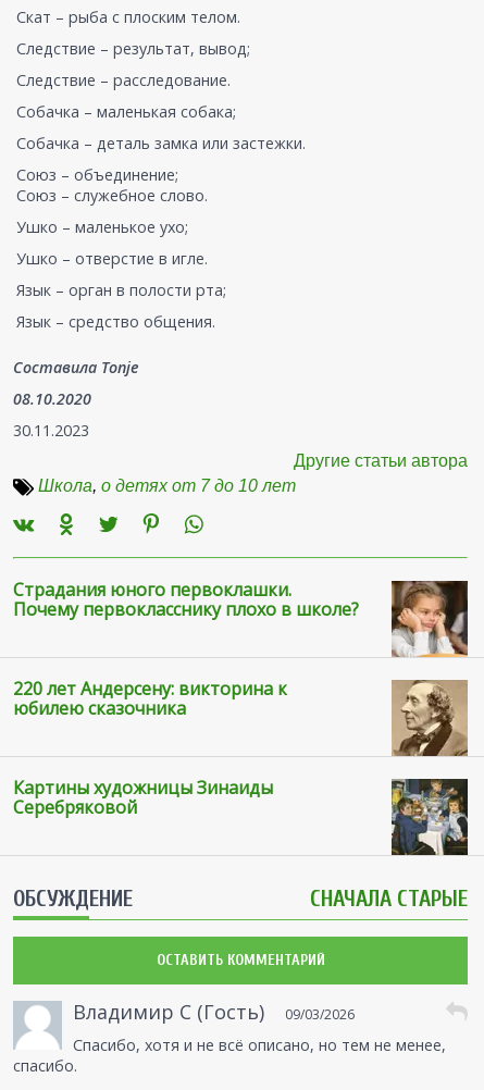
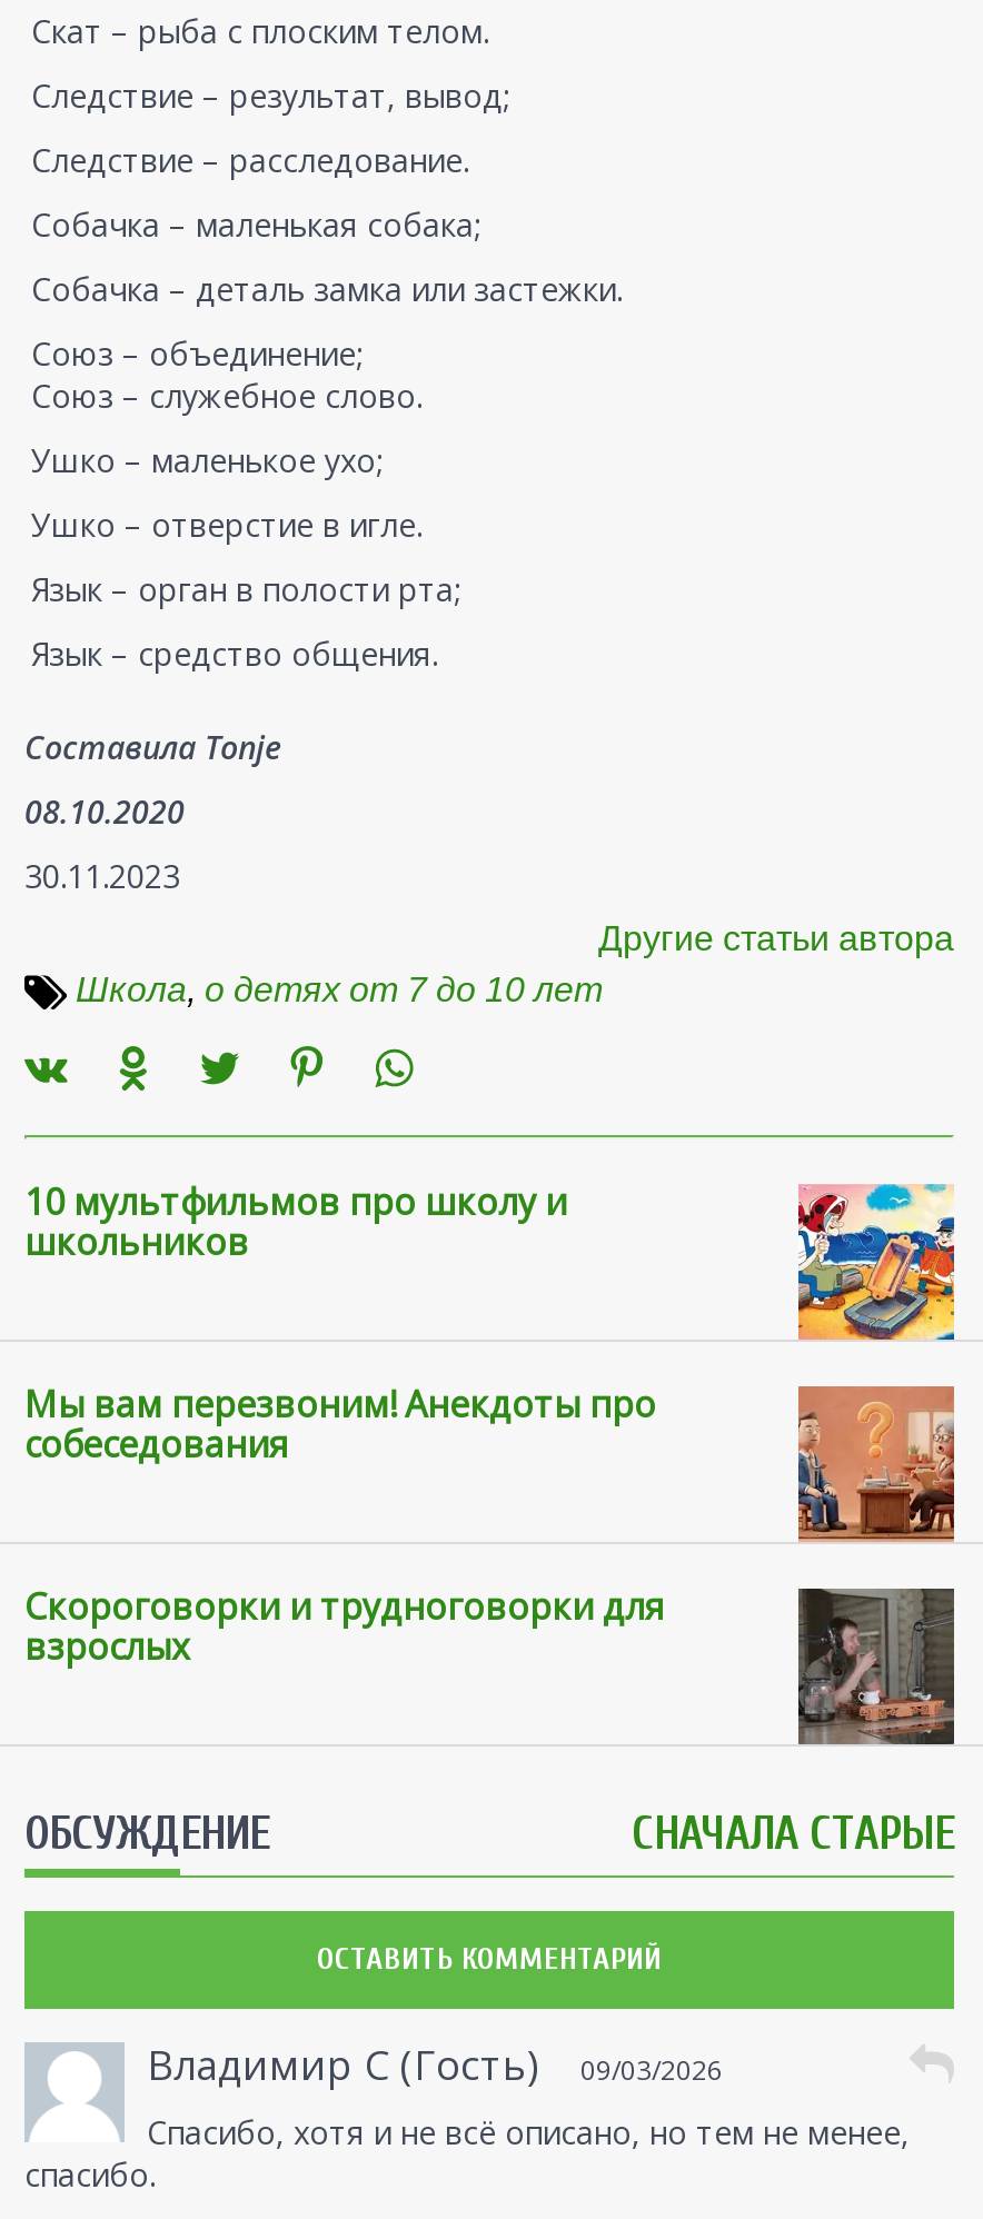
[13,578,359,621] Страдания юного первоклашки. | Почему первокласснику плохо в школе? -> [24,1177,567,1266] 10 мультфильмов про школу и | школьников
[390,580,469,658] [image] -> [796,1182,956,1342] [image]
[13,677,287,720] 220 лет Андерсену: викторина к | юбилею сказочника -> [24,1379,656,1468] Мы вам перезвоним! Анекдоты про | собеседования
[390,679,469,757] [image] -> [796,1384,956,1544] [image]
[13,776,273,819] Картины художницы Зинаиды | Серебряковой -> [24,1582,663,1671] Скороговорки и трудноговорки для | взрослых
[390,778,468,856] [image] -> [796,1586,954,1747] [image]

